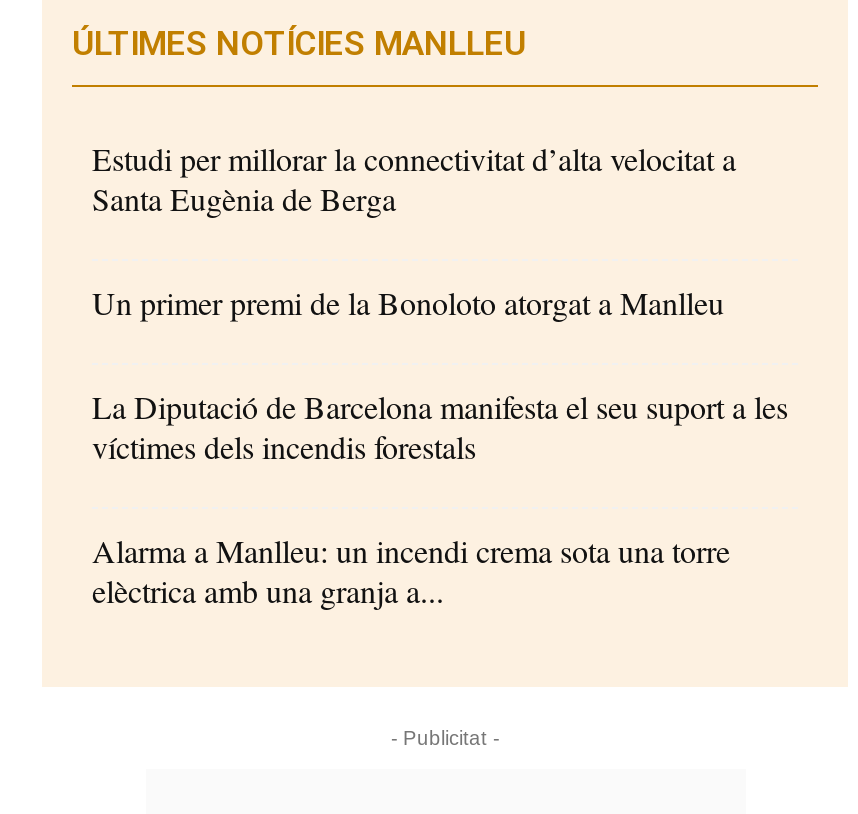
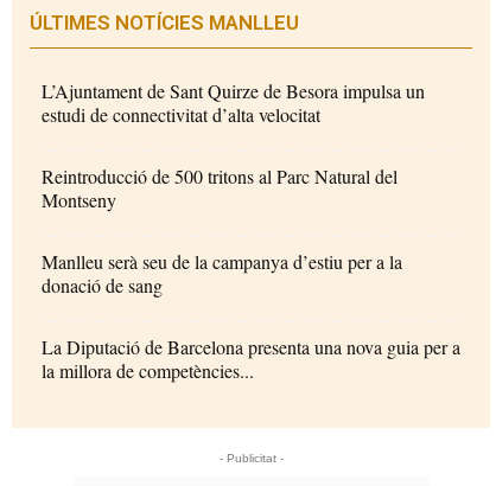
[92,136,736,218] Estudi per millorar la connectivitat d’alta velocitat a | Santa Eugènia de Berga -> [42,78,425,126] L’Ajuntament de Sant Quirze de Besora impulsa un | estudi de connectivitat d’alta velocitat
[92,280,724,322] Un primer premi de la Bonoloto atorgat a Manlleu -> [42,163,398,212] Reintroducció de 500 tritons al Parc Natural del | Montseny
[92,384,788,466] La Diputació de Barcelona manifesta el seu suport a les | víctimes dels incendis forestals -> [42,248,402,297] Manlleu serà seu de la campanya d’estiu per a la | donació de sang
[92,528,730,610] Alarma a Manlleu: un incendi crema sota una torre | elèctrica amb una granja a... -> [42,334,460,382] La Diputació de Barcelona presenta una nova guia per a | la millora de competències...

